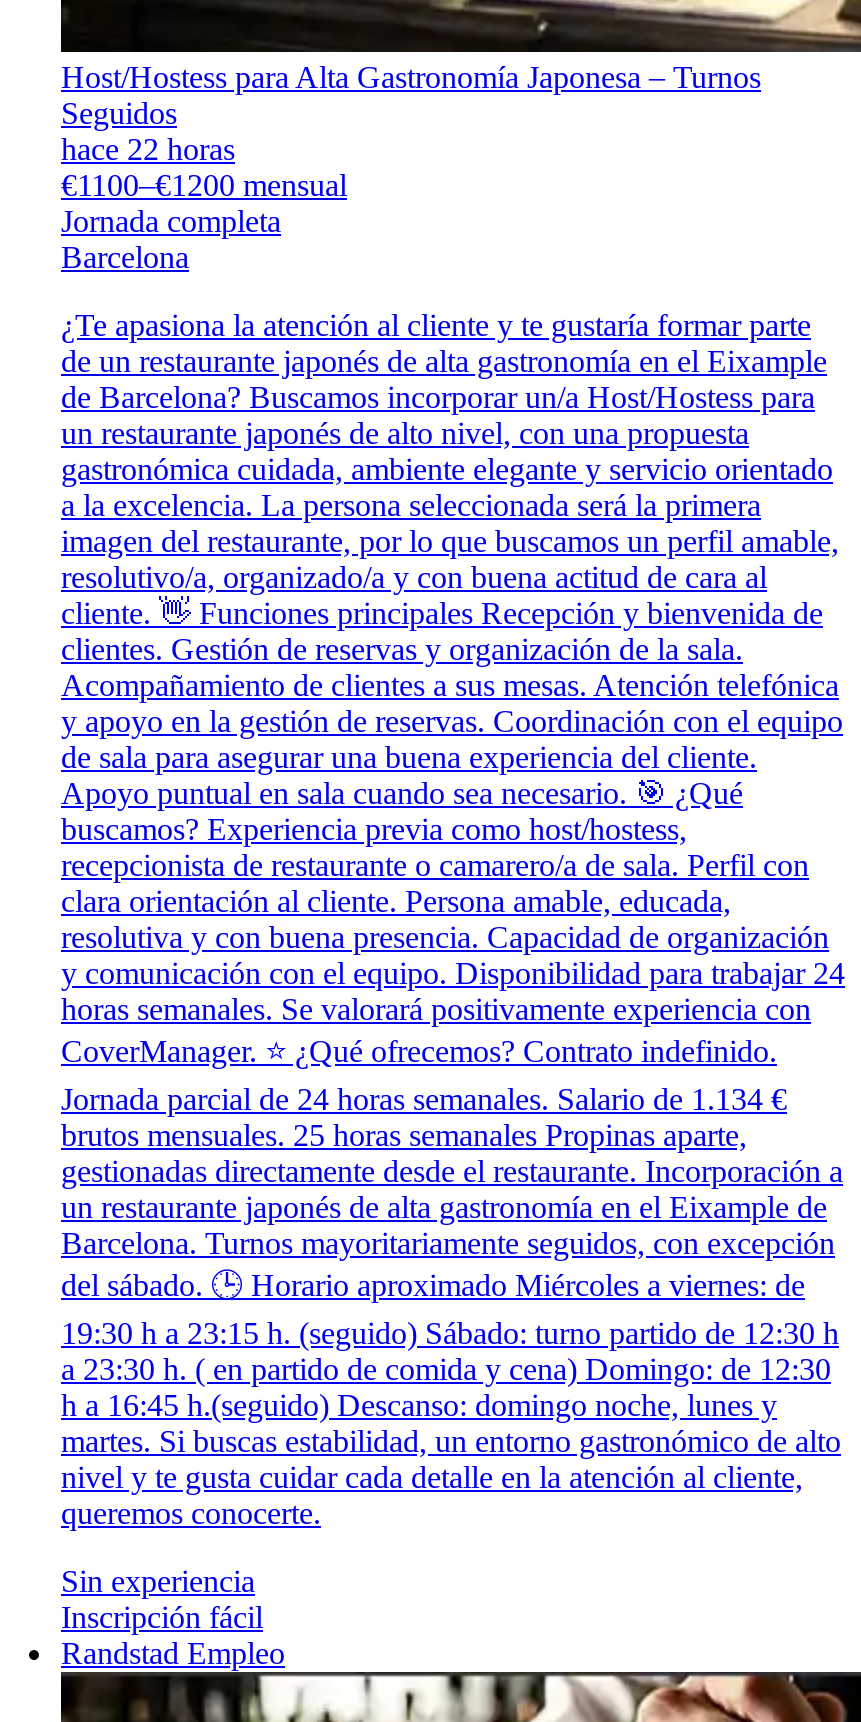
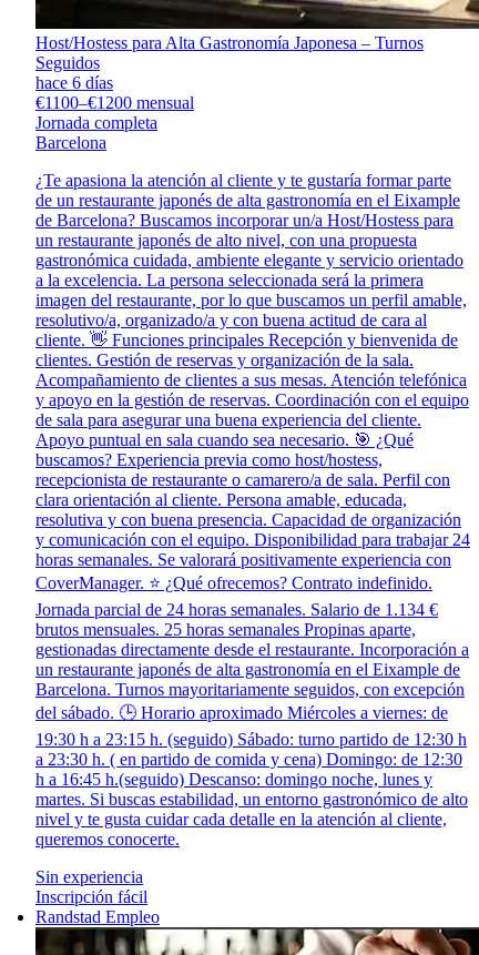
[61,132,235,166] hace 22 horas -> [35,73,113,92] hace 6 días

